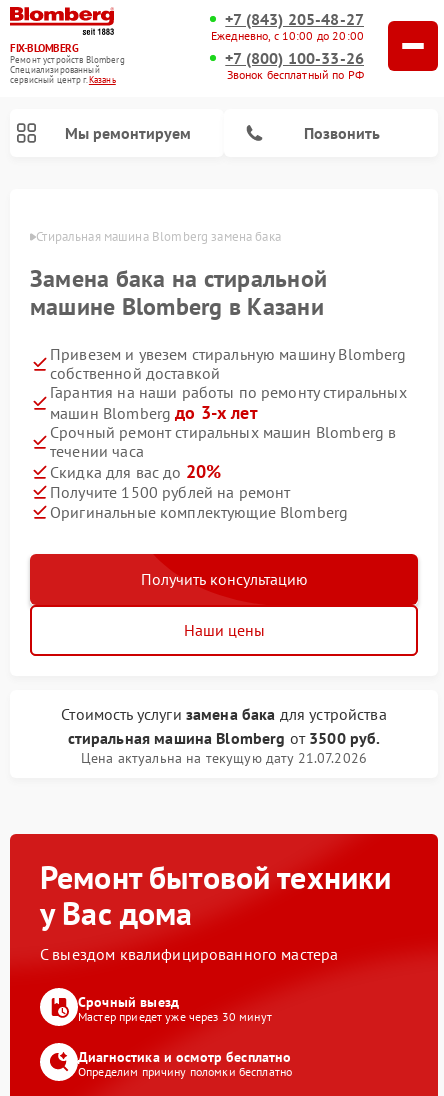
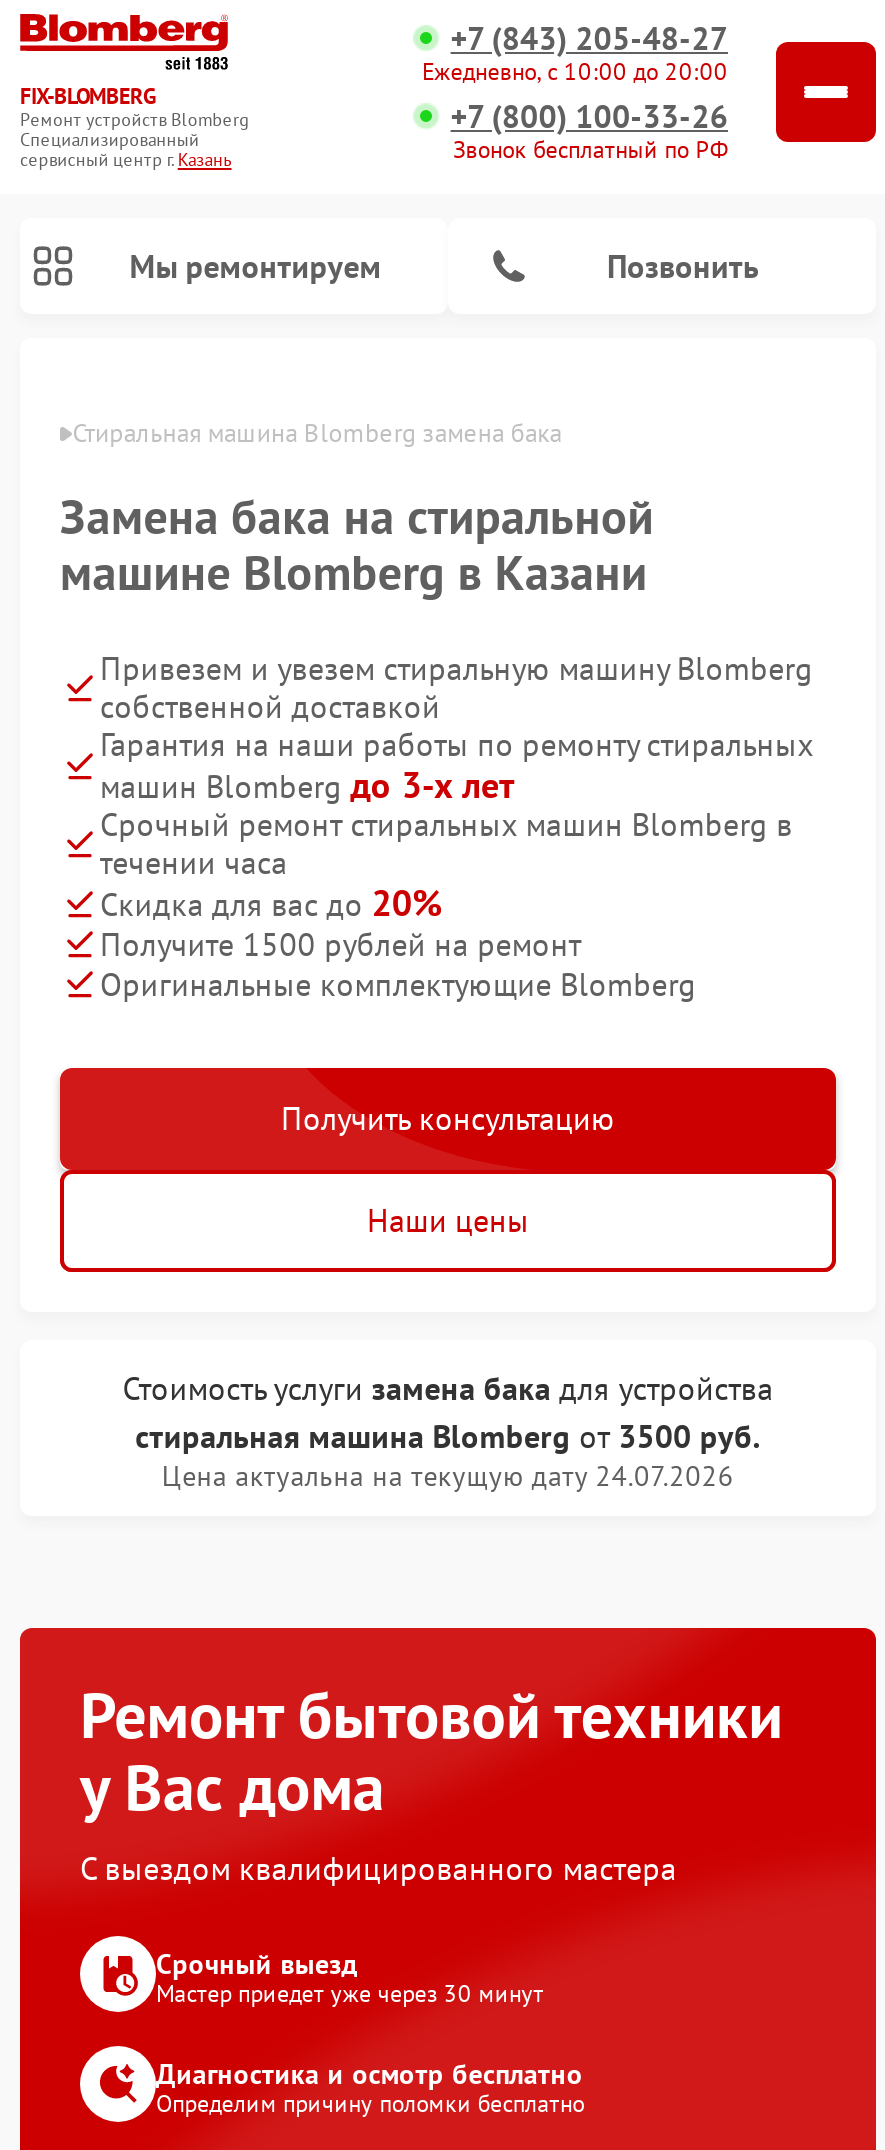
[81,749,367,767] Цена актуальна на текущую дату 21.07.2026 -> [162,1458,734,1494] Цена актуальна на текущую дату 24.07.2026

